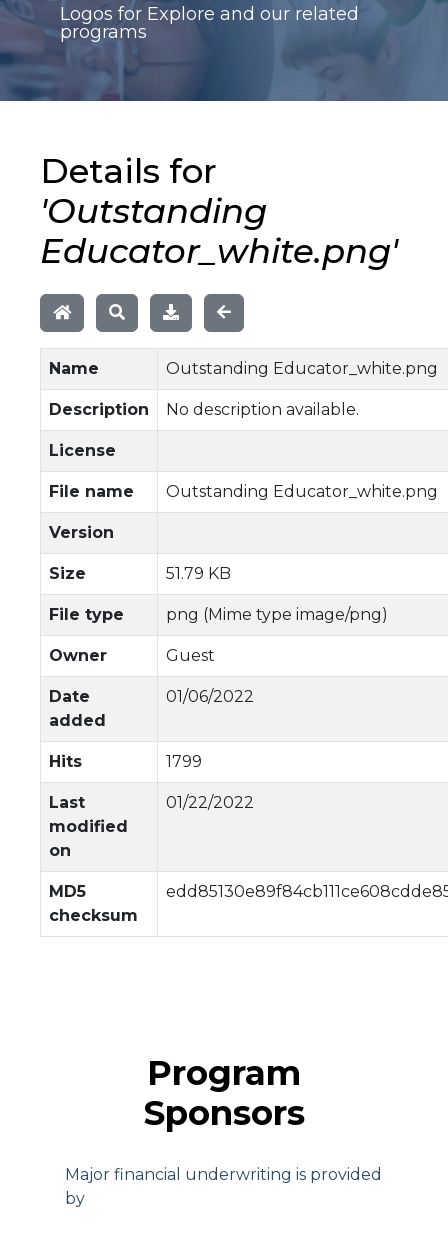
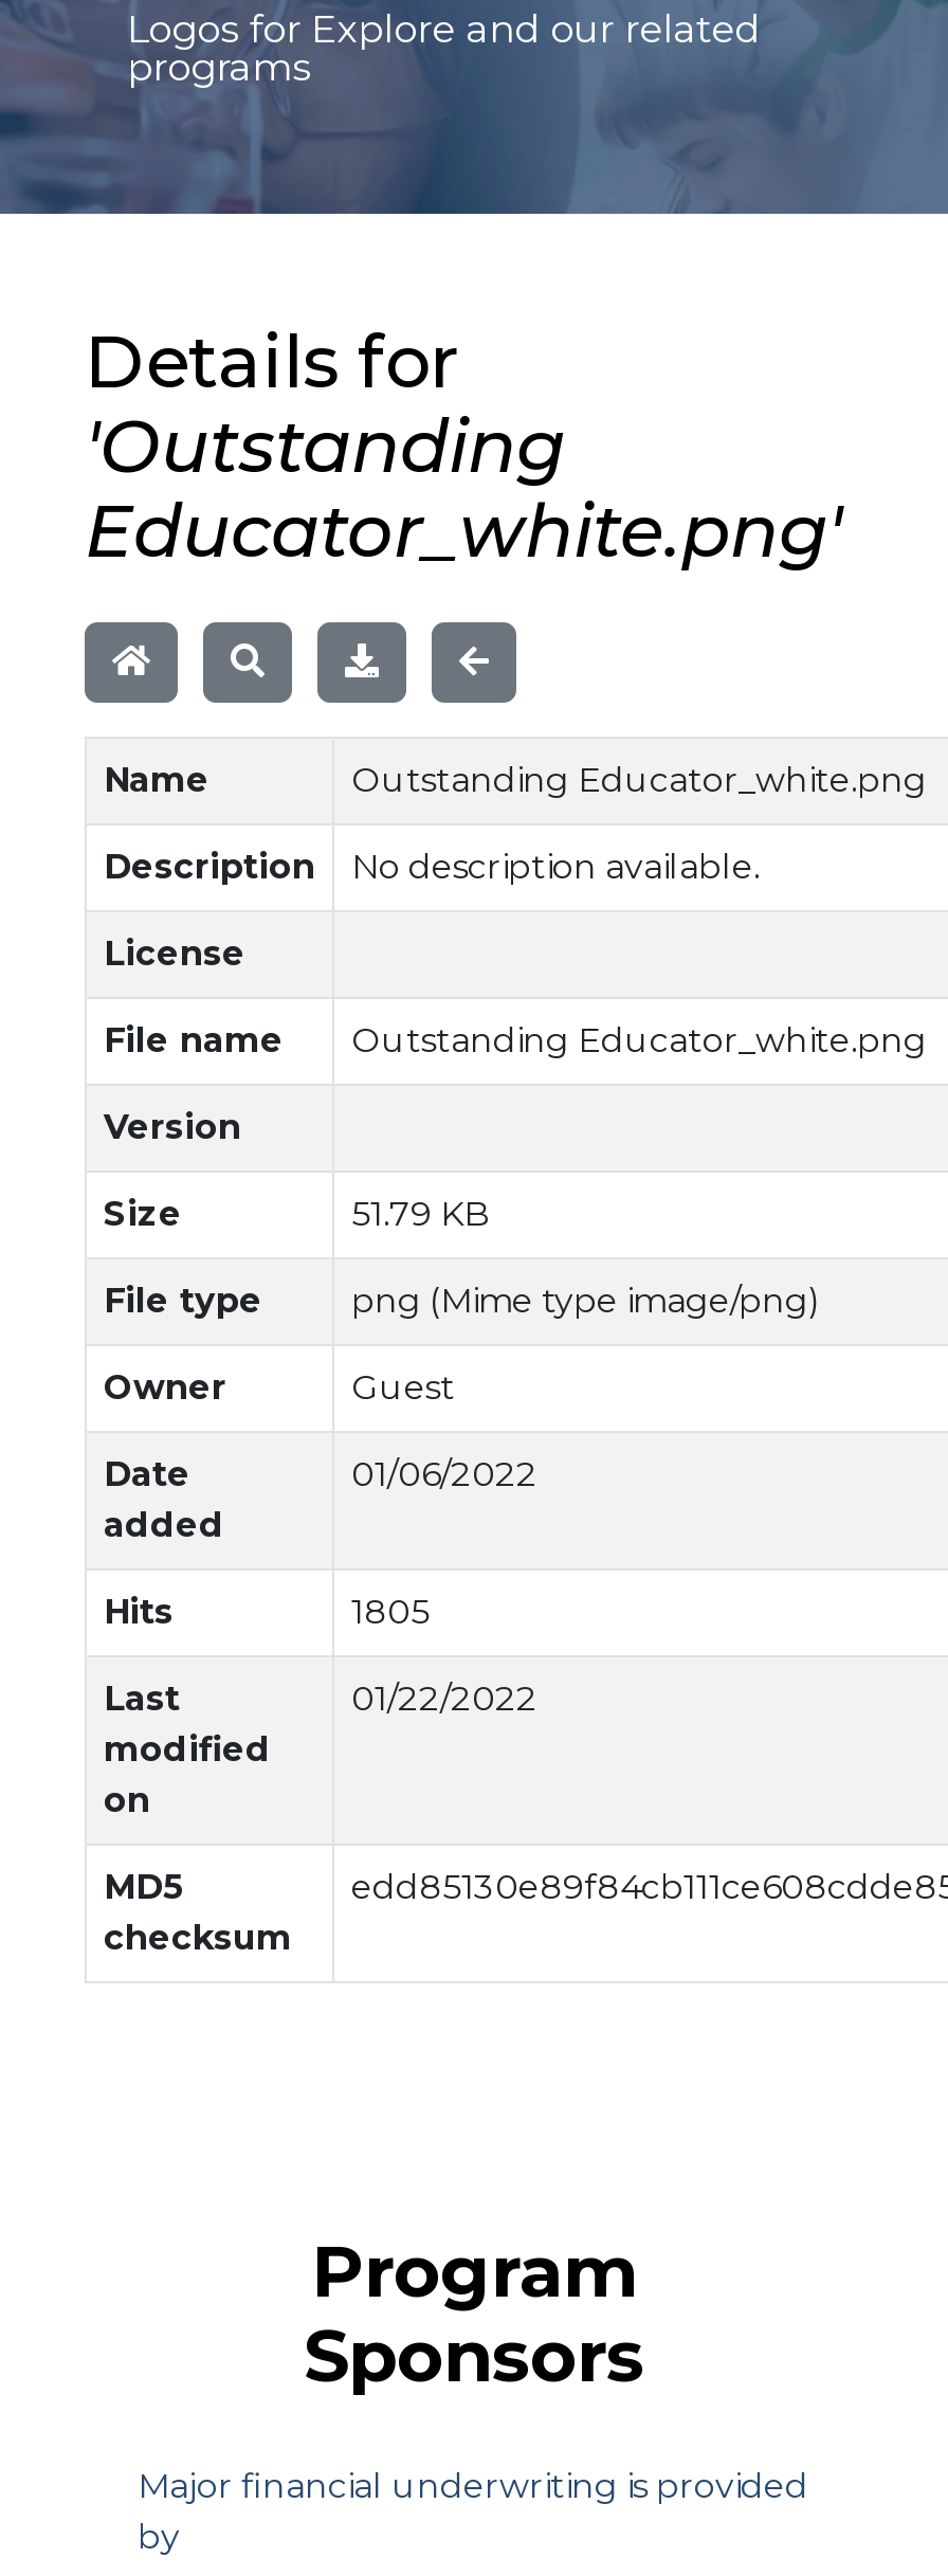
[166,752,202,771] 1799 -> [351,1592,430,1632] 1805

